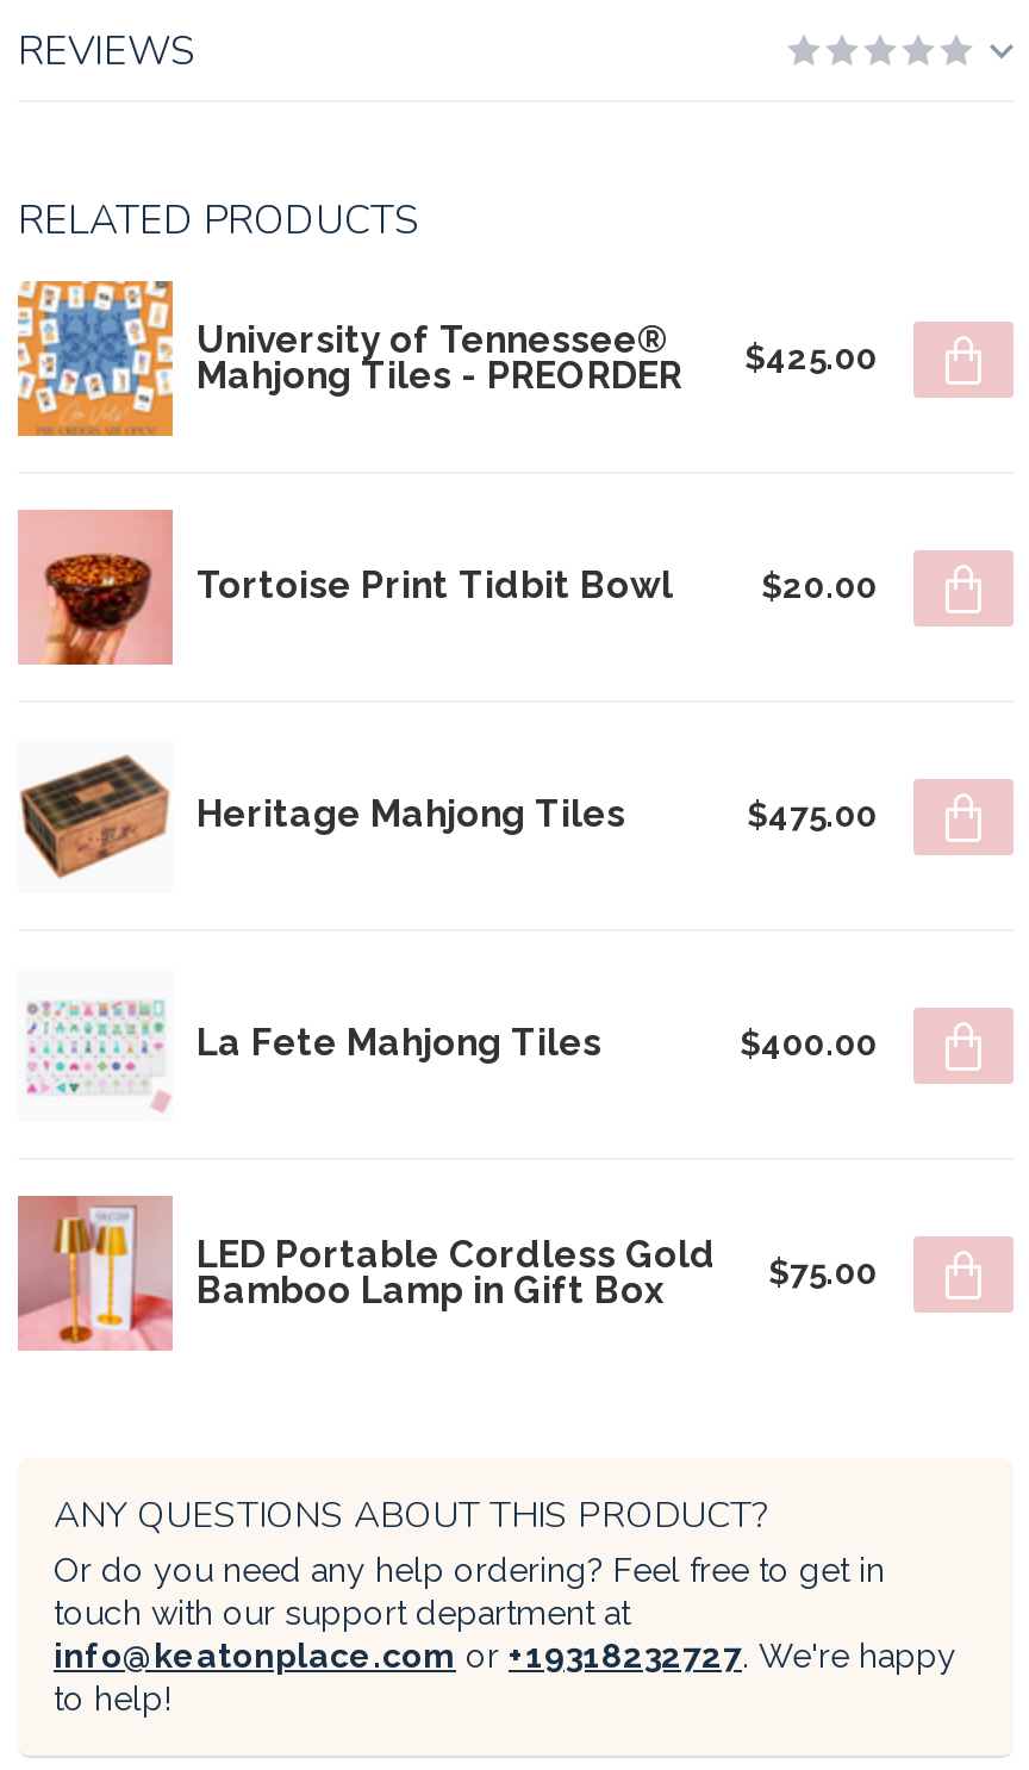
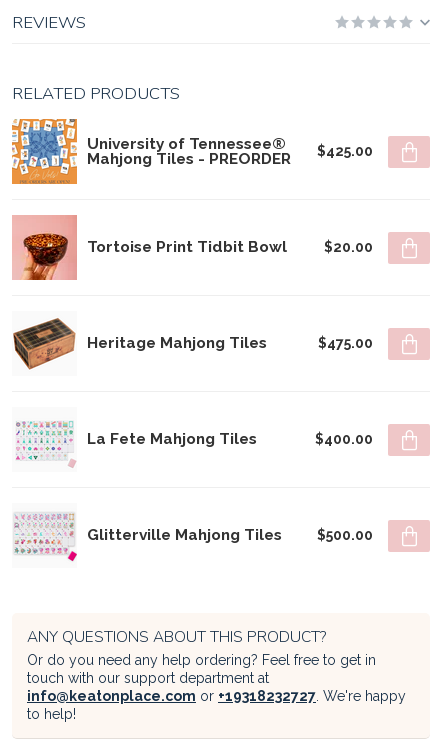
[15,1193,878,1353] [image] | LED Portable Cordless Gold | Bamboo Lamp in Gift Box | $75.00 -> [12,503,373,568] [image] | Glitterville Mahjong Tiles | $500.00

